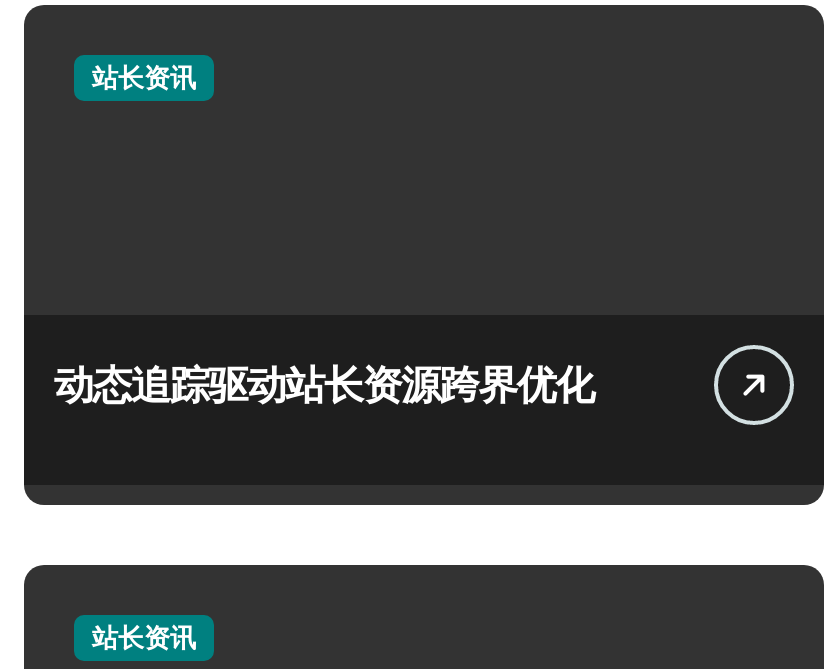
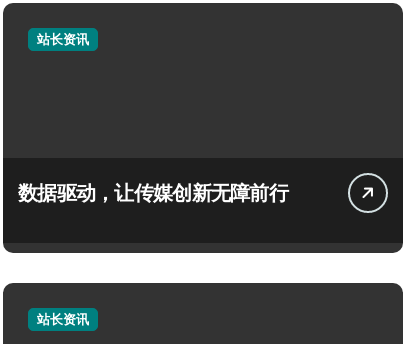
[54,359,594,409] 动态追踪驱动站长资源跨界优化 -> [18,180,288,205] 数据驱动，让传媒创新无障前行

